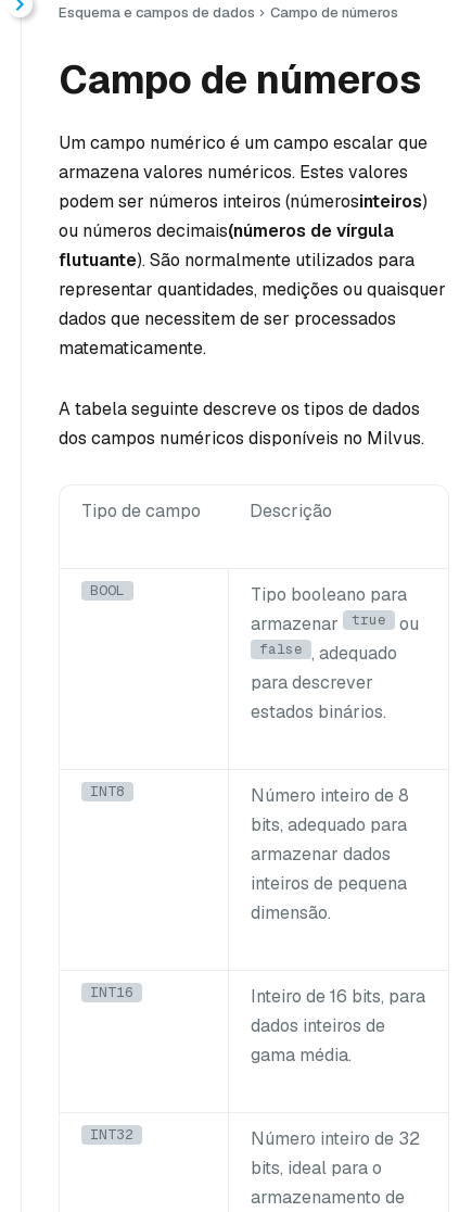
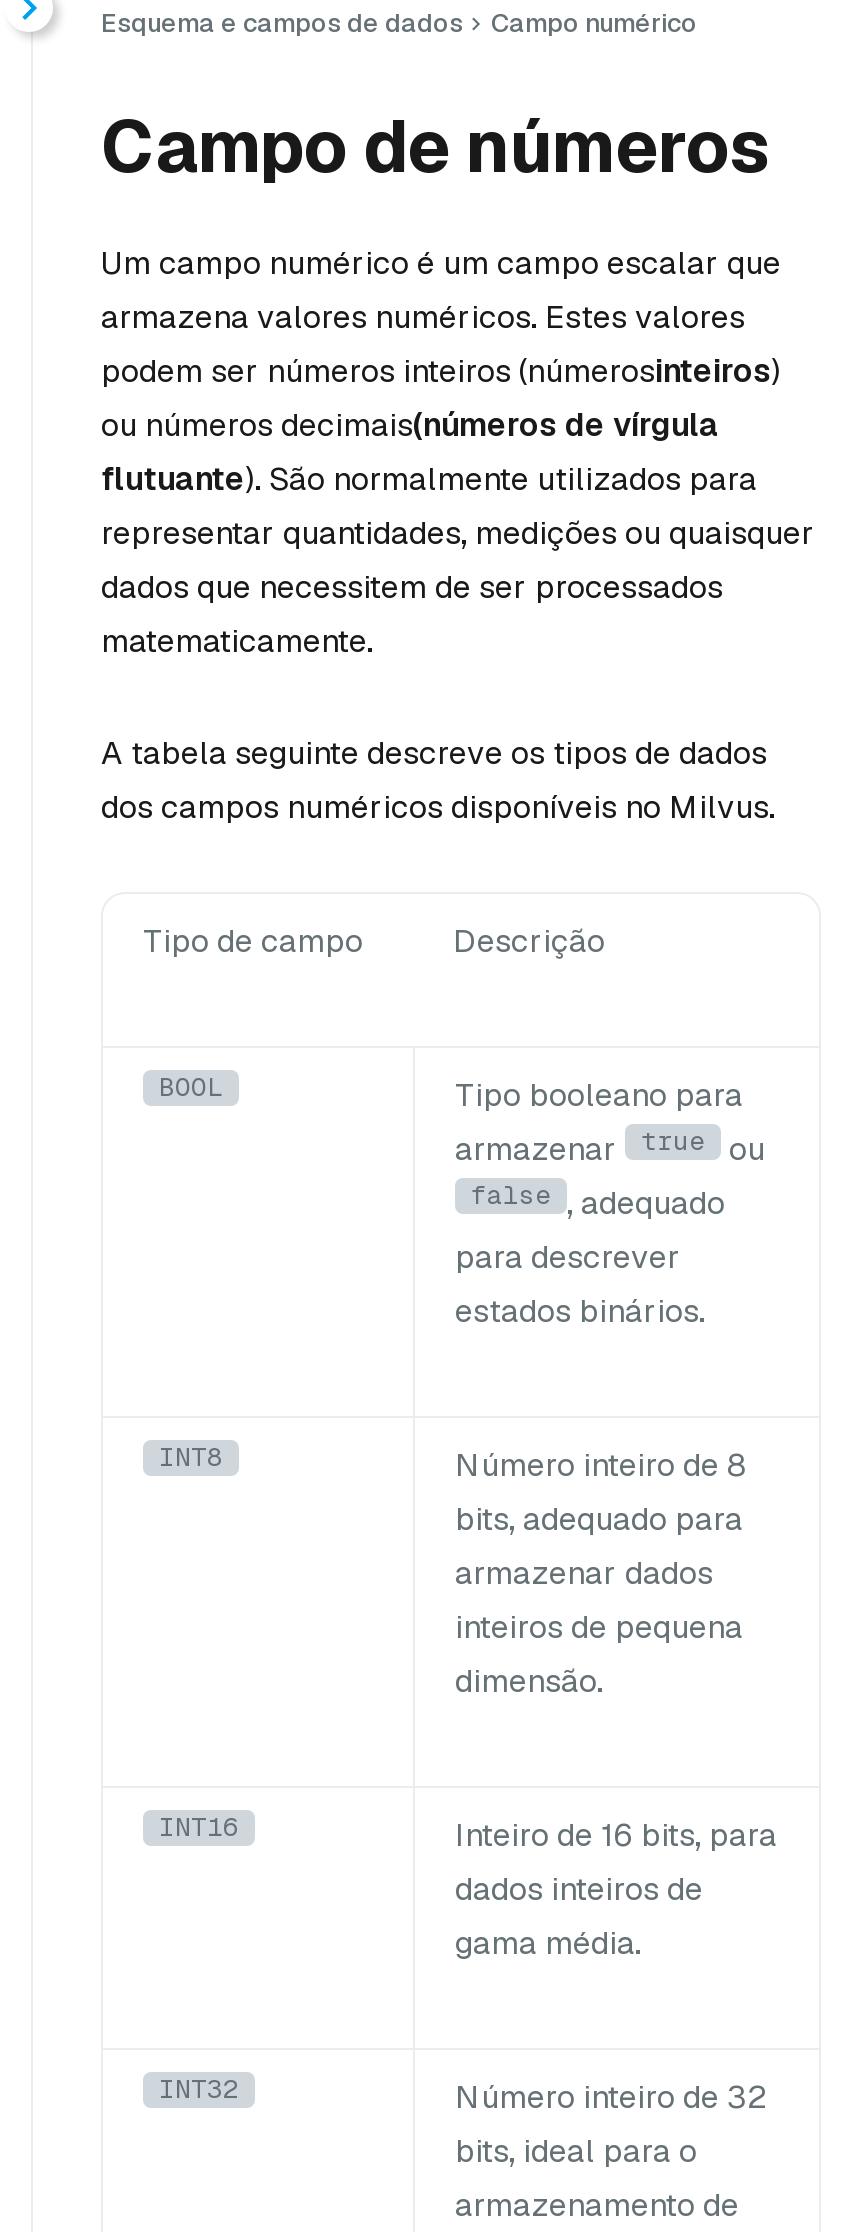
[270,3,398,22] Campo de números -> [491,6,697,40] Campo numérico

